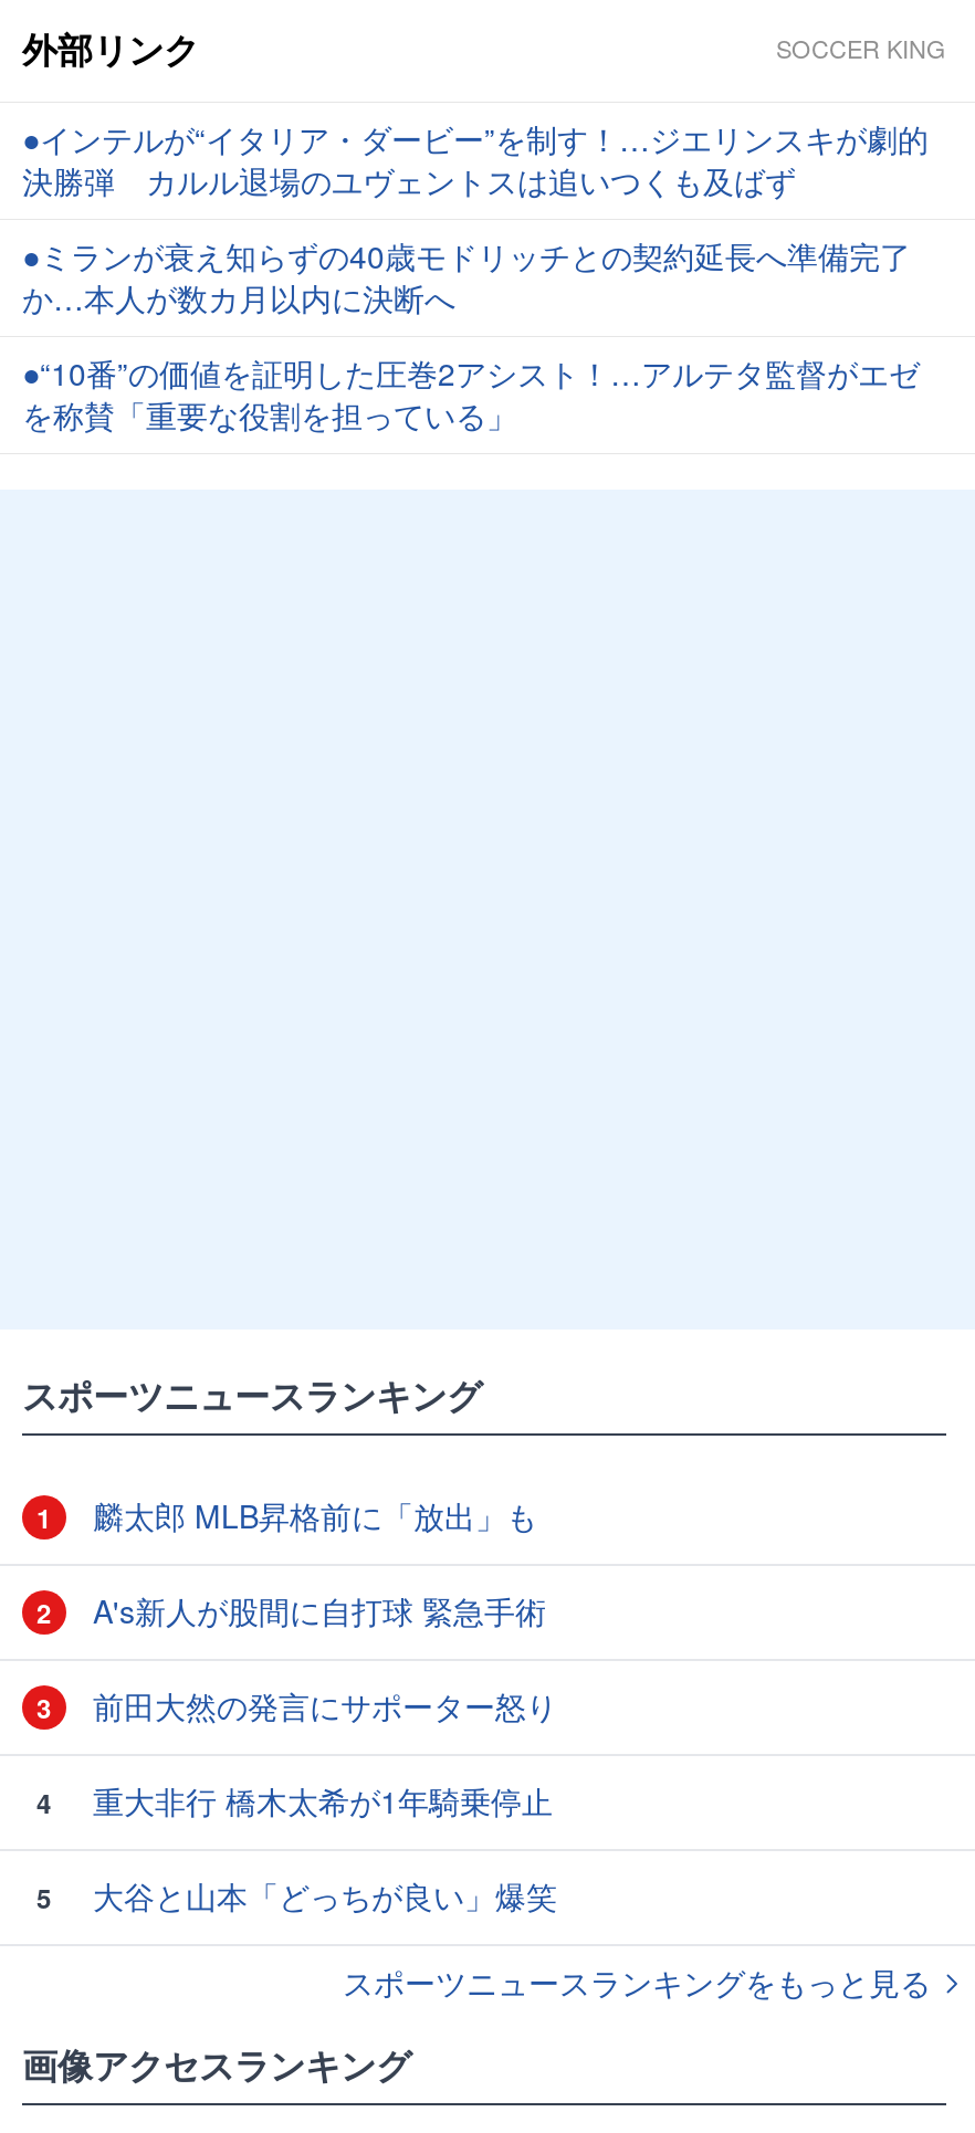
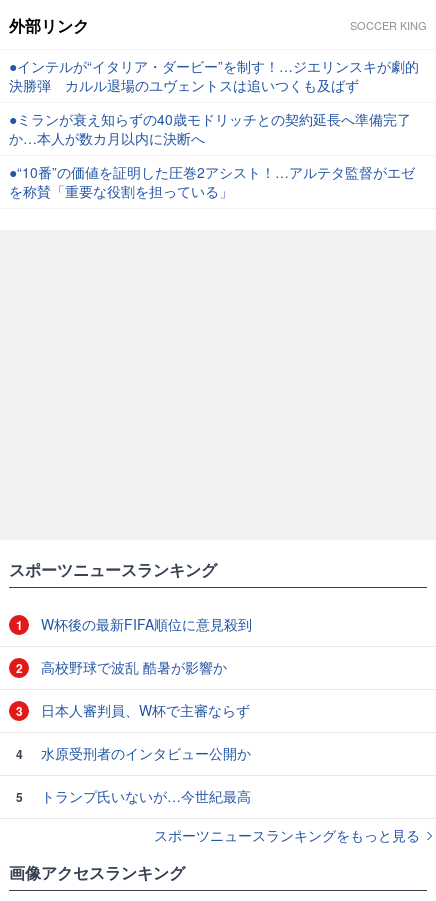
[84,1494,537,1538] 麟太郎 MLB昇格前に「放出」も -> [37,614,252,634] W杯後の最新FIFA順位に意見殺到
[84,1589,546,1633] A's新人が股間に自打球 緊急手術 -> [37,657,227,677] 高校野球で波乱 酷暑が影響か
[84,1684,557,1729] 前田大然の発言にサポーター怒り -> [37,700,250,720] 日本人審判員、W杯で主審ならず
[84,1779,553,1824] 重大非行 橋木太希が1年騎乗停止 -> [37,743,251,763] 水原受刑者のインタビュー公開か
[84,1874,557,1919] 大谷と山本「どっちが良い」爆笑 -> [37,786,251,806] トランプ氏いないが…今世紀最高

